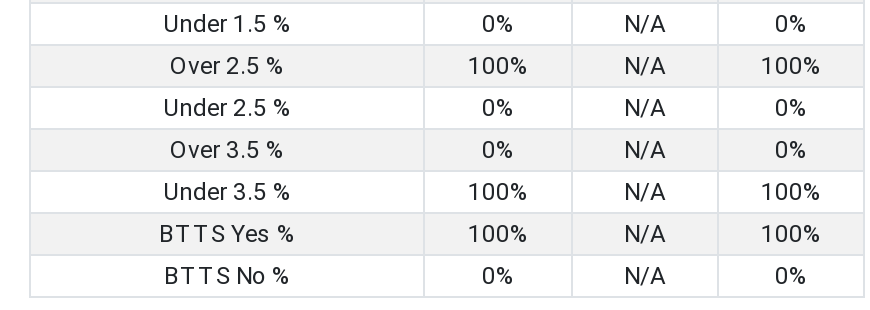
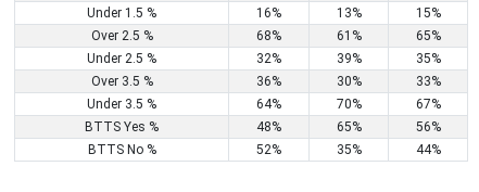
[482,10,807,38] 0% | N/A | 0% -> [256,5,440,21] 16% | 13% | 15%
[468,52,821,80] 100% | N/A | 100% -> [256,28,440,43] 68% | 61% | 65%
[482,94,807,122] 0% | N/A | 0% -> [256,51,440,66] 32% | 39% | 35%
[482,136,807,164] 0% | N/A | 0% -> [256,74,440,89] 36% | 30% | 33%
[468,178,821,206] 100% | N/A | 100% -> [256,97,440,112] 64% | 70% | 67%
[468,220,821,248] 100% | N/A | 100% -> [256,119,440,135] 48% | 65% | 56%
[482,262,807,290] 0% | N/A | 0% -> [256,142,440,157] 52% | 35% | 44%

